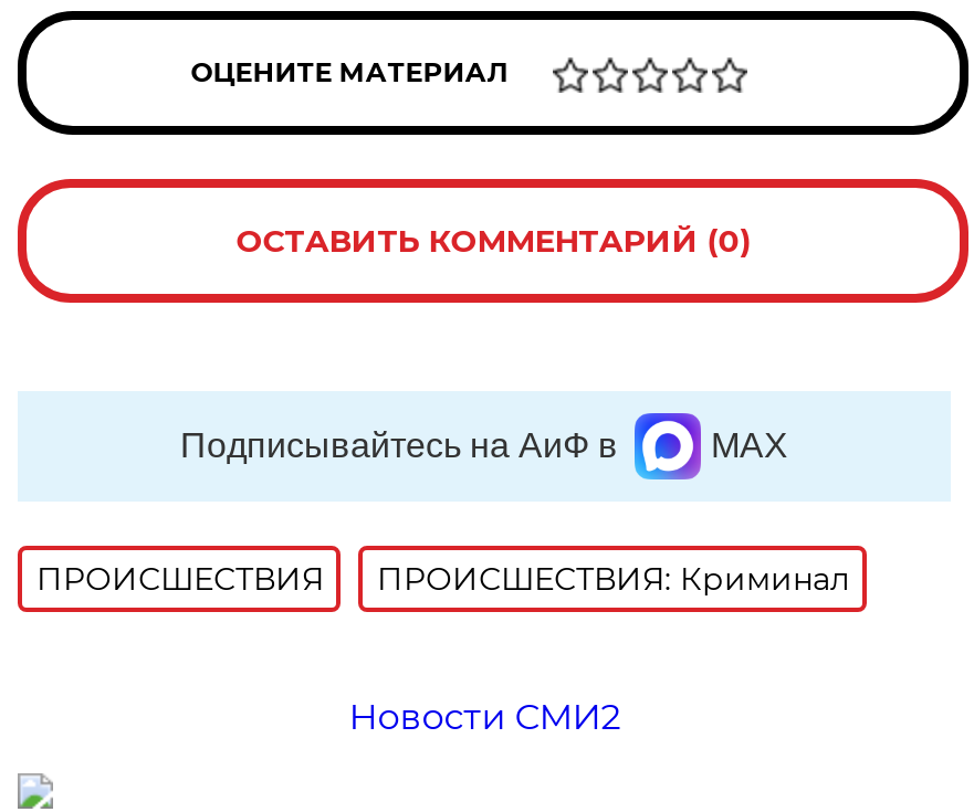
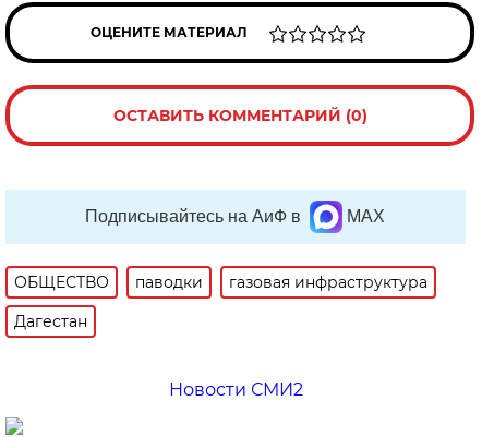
[36,559,850,599] ПРОИСШЕСТВИЯ | ПРОИСШЕСТВИЯ: Криминал -> [15,272,428,331] ОБЩЕСТВО | паводки | газовая инфраструктура | Дагестан

